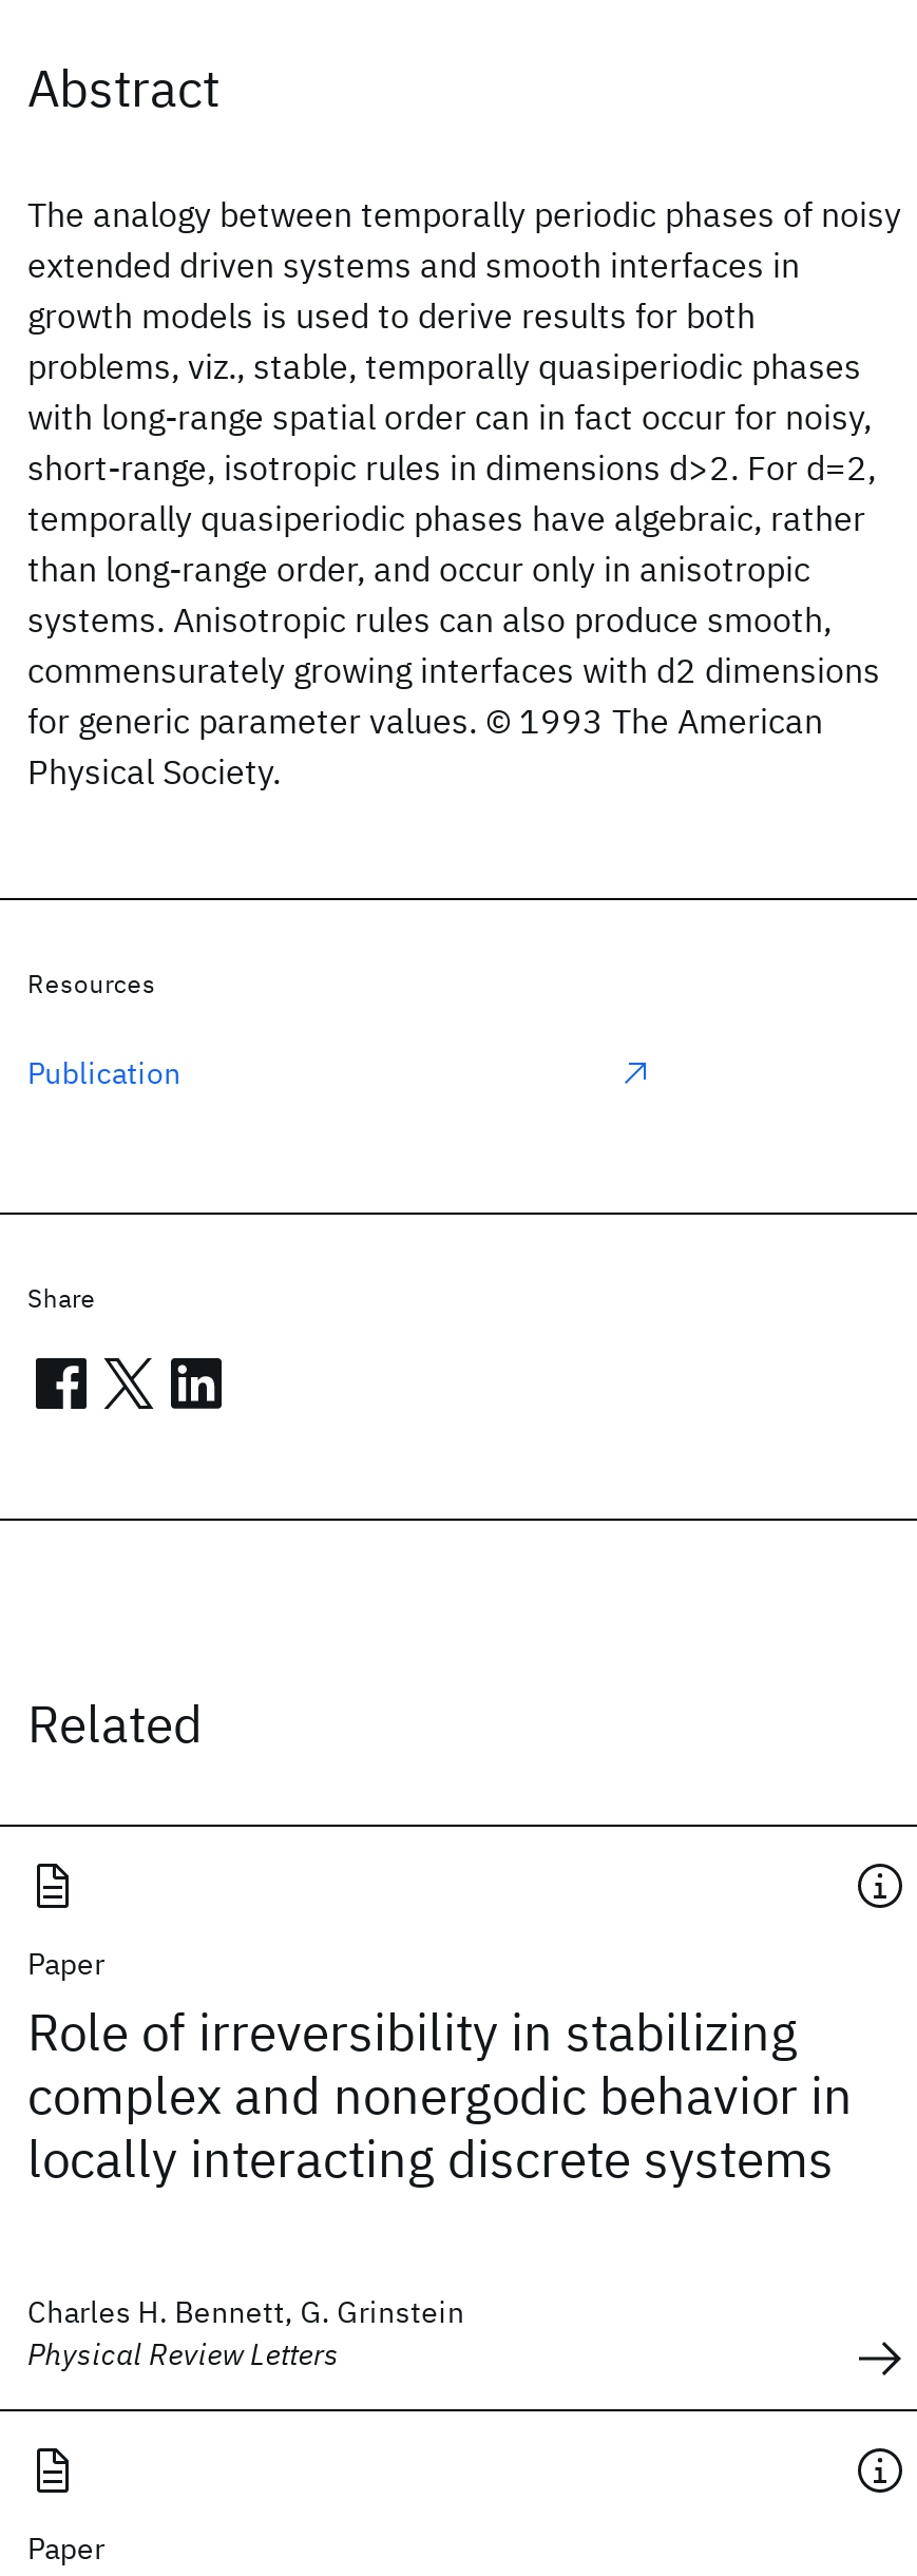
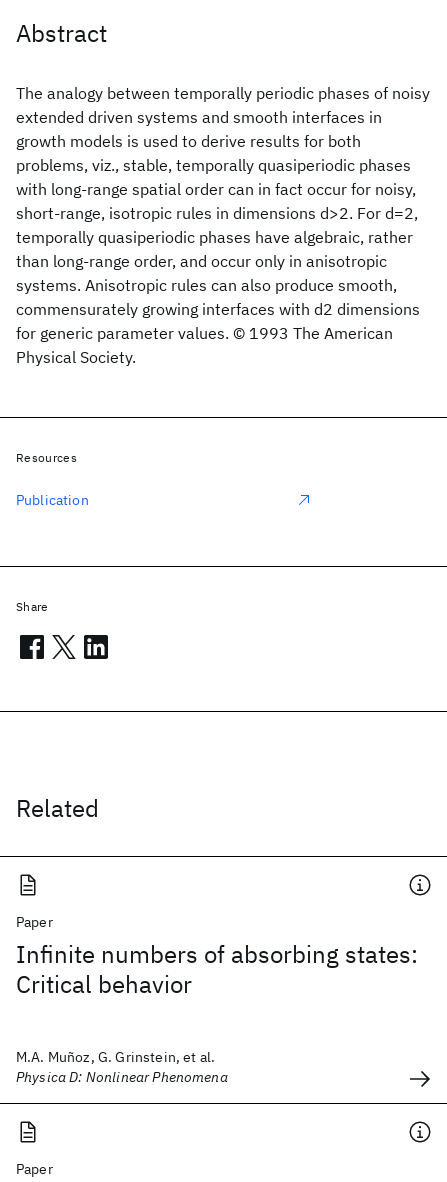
[27,1998,853,2192] Role of irreversibility in stabilizing | complex and nonergodic behavior in | locally interacting discrete systems -> [16,938,418,1000] Infinite numbers of absorbing states: | Critical behavior
[27,2293,465,2373] Charles H. Bennett, G. Grinstein | Physical Review Letters -> [16,1048,228,1086] M.A. Muñoz, G. Grinstein, et al. | Physica D: Nonlinear Phenomena

